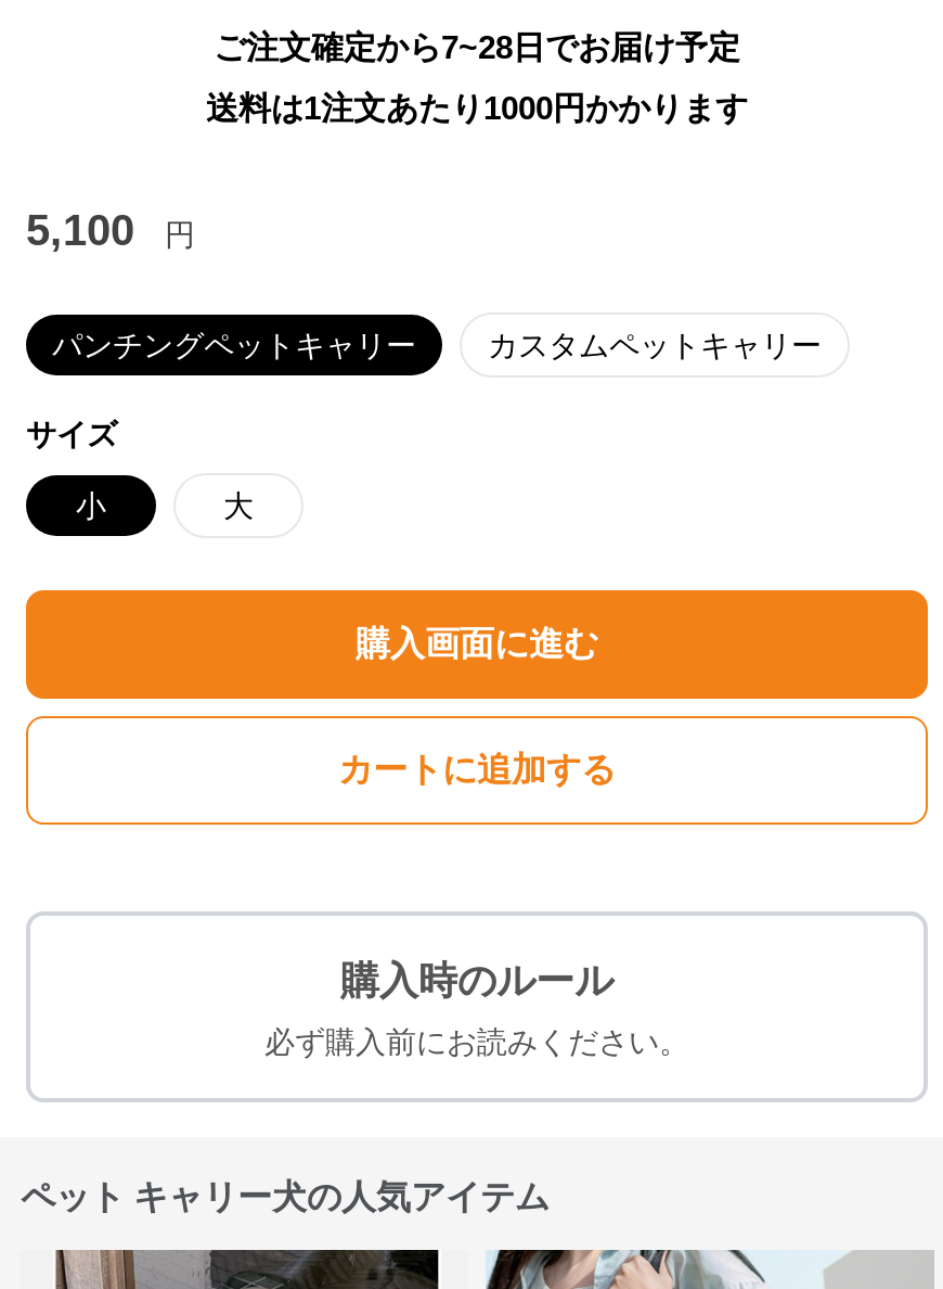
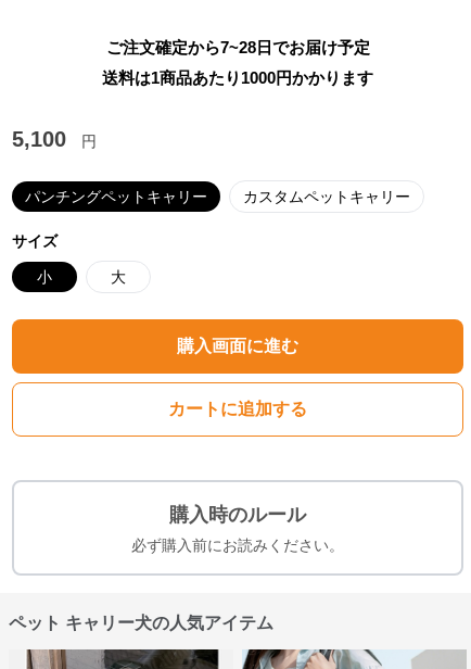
[206,89,748,126] 送料は1注文あたり1000円かかります -> [102,68,373,87] 送料は1商品あたり1000円かかります

